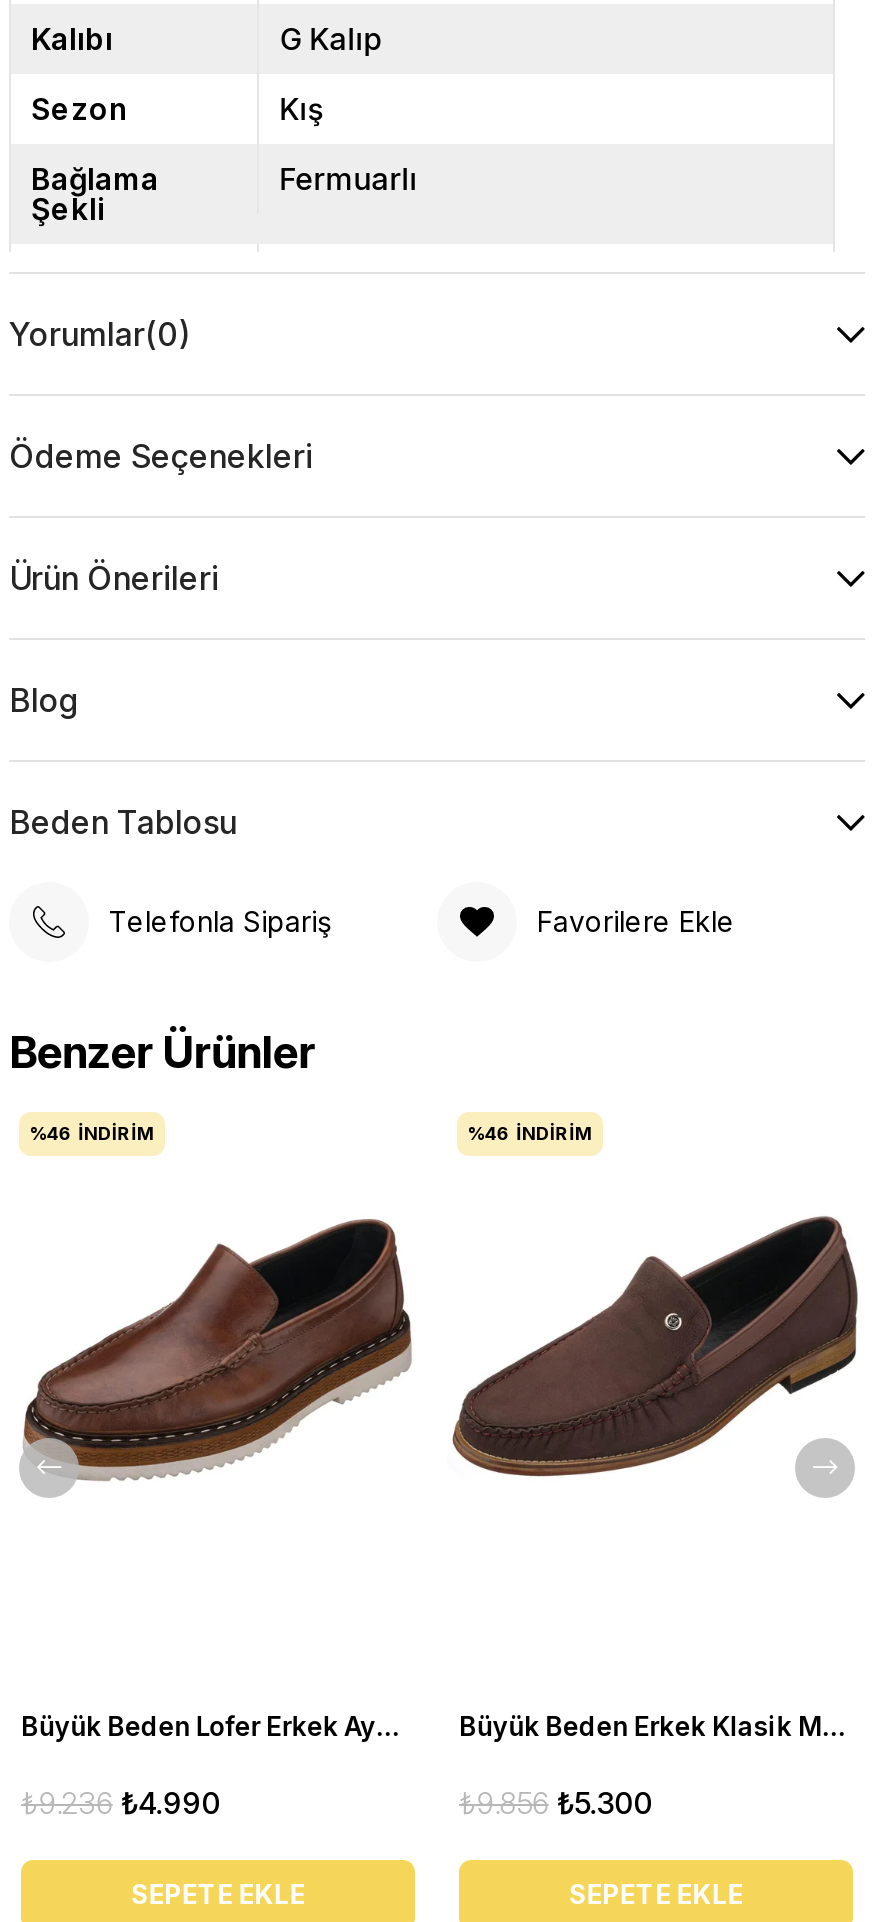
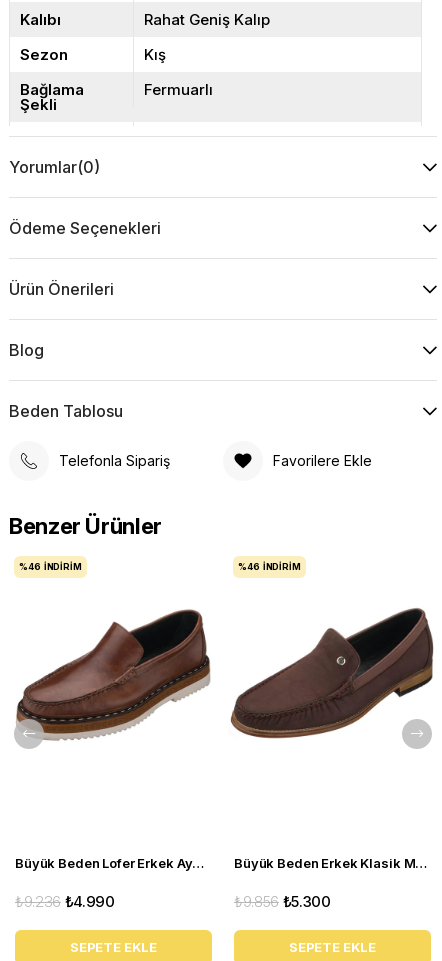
[280,19,382,57] G Kalıp -> [144,10,270,29] Rahat Geniş Kalıp

